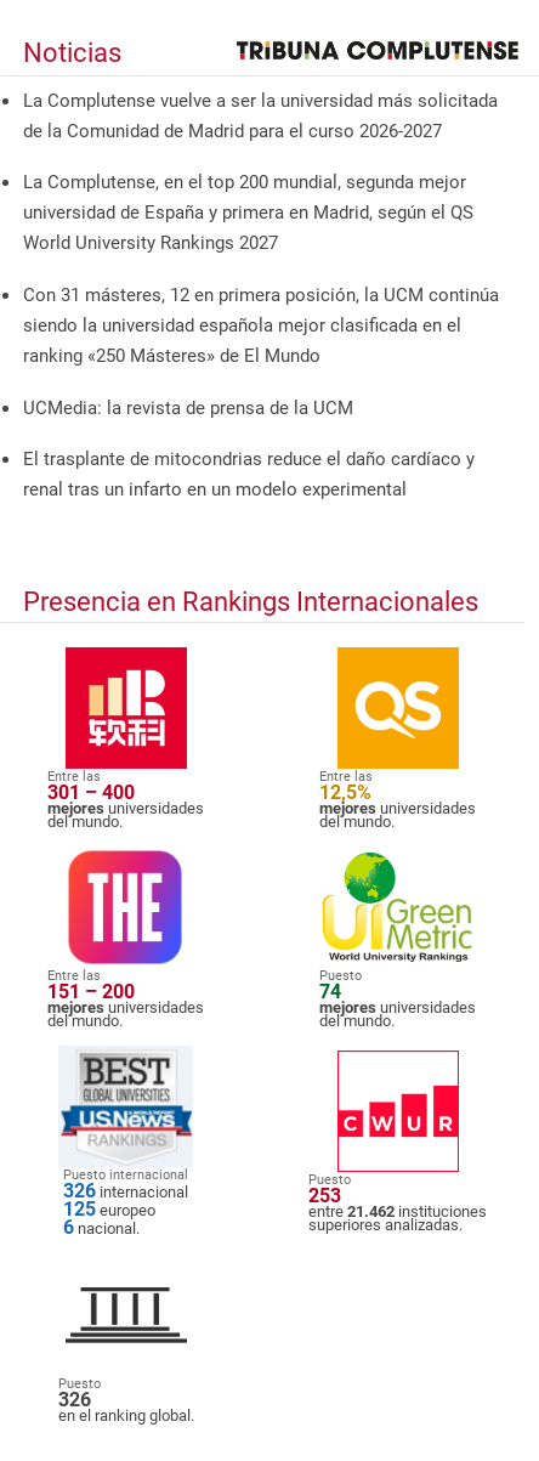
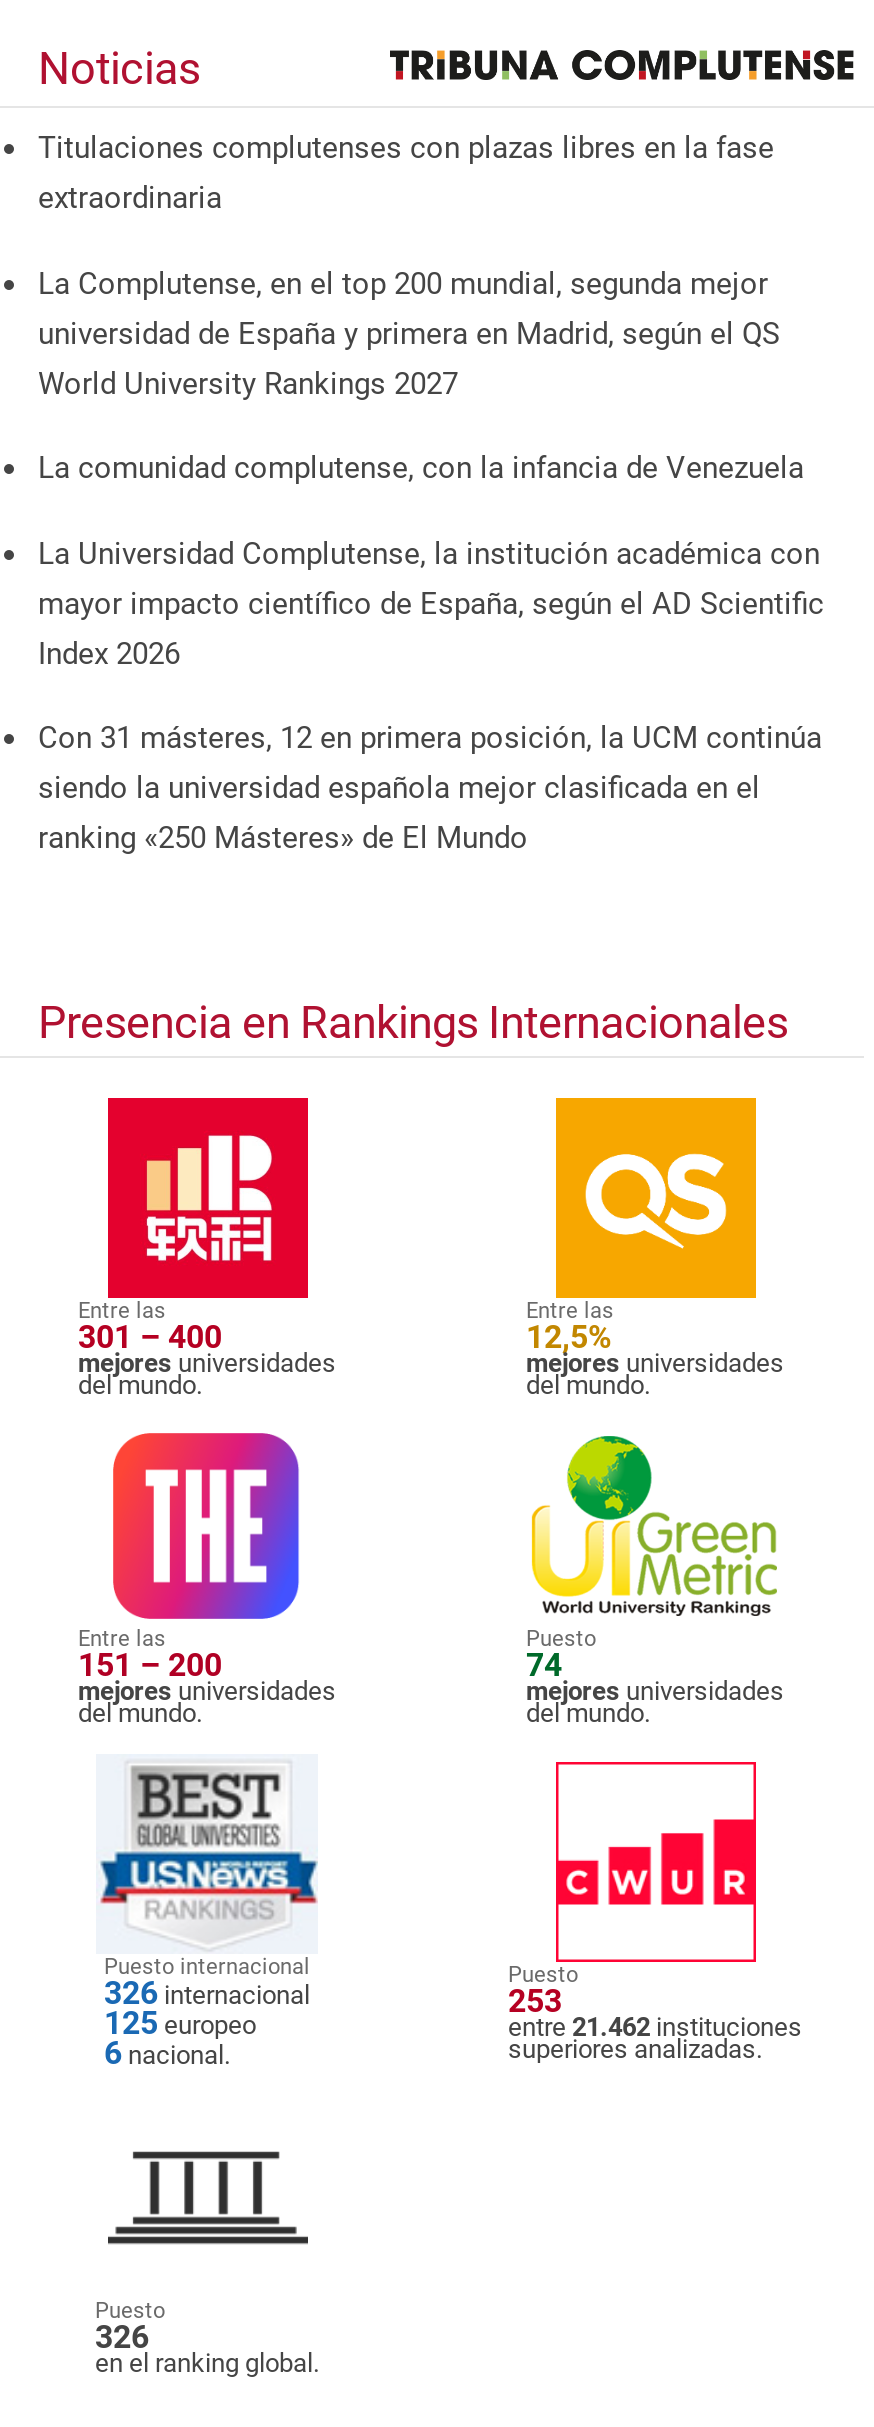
[23,90,498,142] La Complutense vuelve a ser la universidad más solicitada | de la Comunidad de Madrid para el curso 2026-2027 -> [38,130,774,216] Titulaciones complutenses con plazas libres en la fase | extraordinaria
none -> [38,450,824,671] La comunidad complutense, con la infancia de Venezuela | La Universidad Complutense, la institución académica con | mayor impacto científico de España, según el AD Scientific | Index 2026
moved [23,284,499,367] -> [38,720,822,856]: Con 31 másteres, 12 en primera posición, la UCM continúa | siendo la universidad española mejor clasificada en el | ranking «250 Másteres» de El Mundo
[23,397,475,501] UCMedia: la revista de prensa de la UCM | El trasplante de mitocondrias reduce el daño cardíaco y | renal tras un infarto en un modelo experimental -> none

